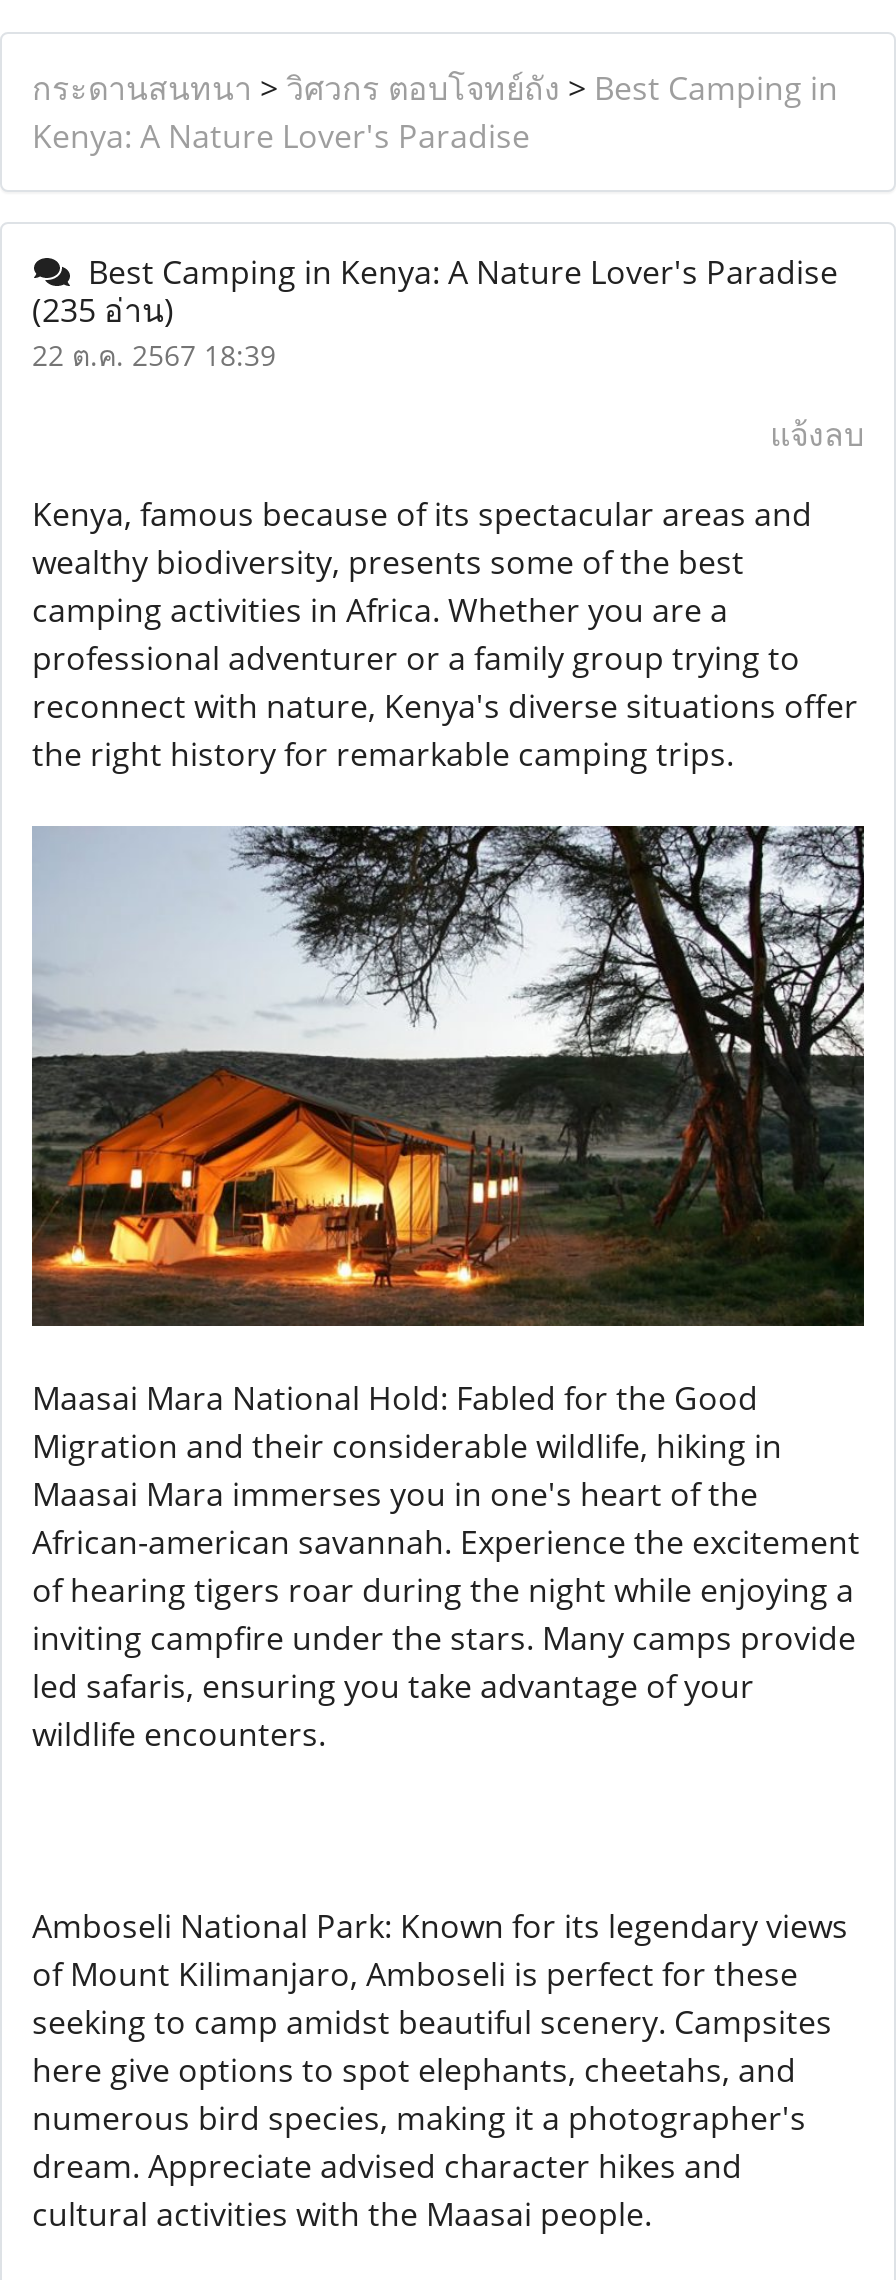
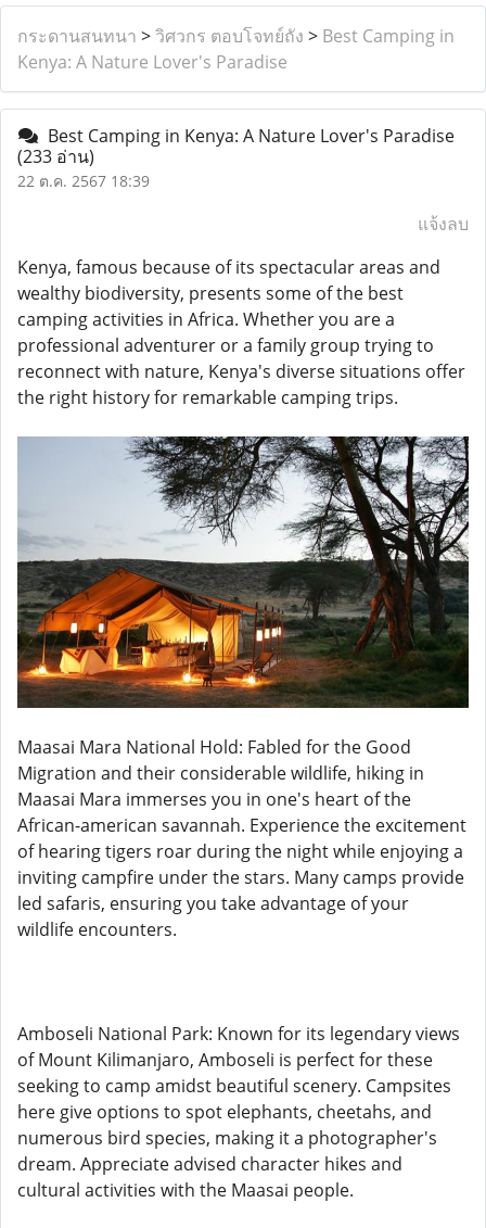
[32,288,174,332] (235 อ่าน) -> [17,144,94,168] (233 อ่าน)

